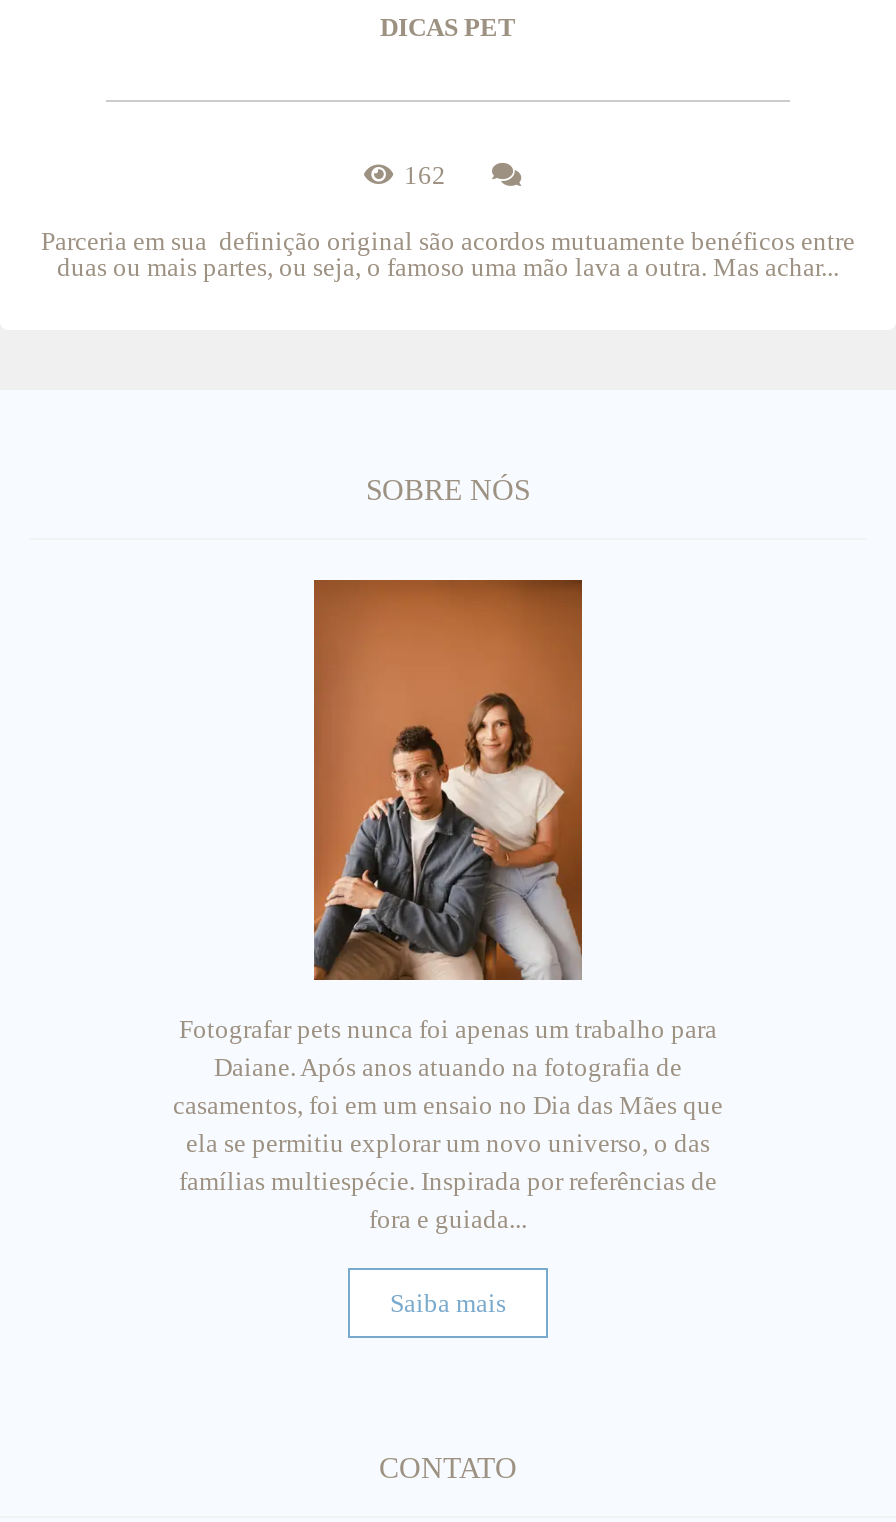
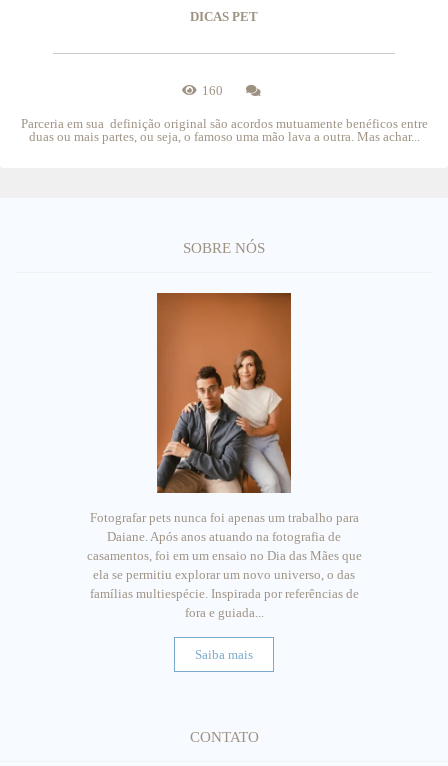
[404,159,446,189] 162 -> [202,83,223,98] 160

